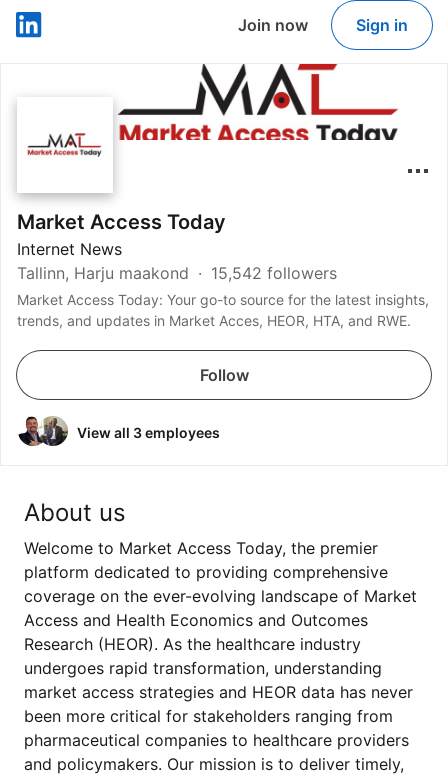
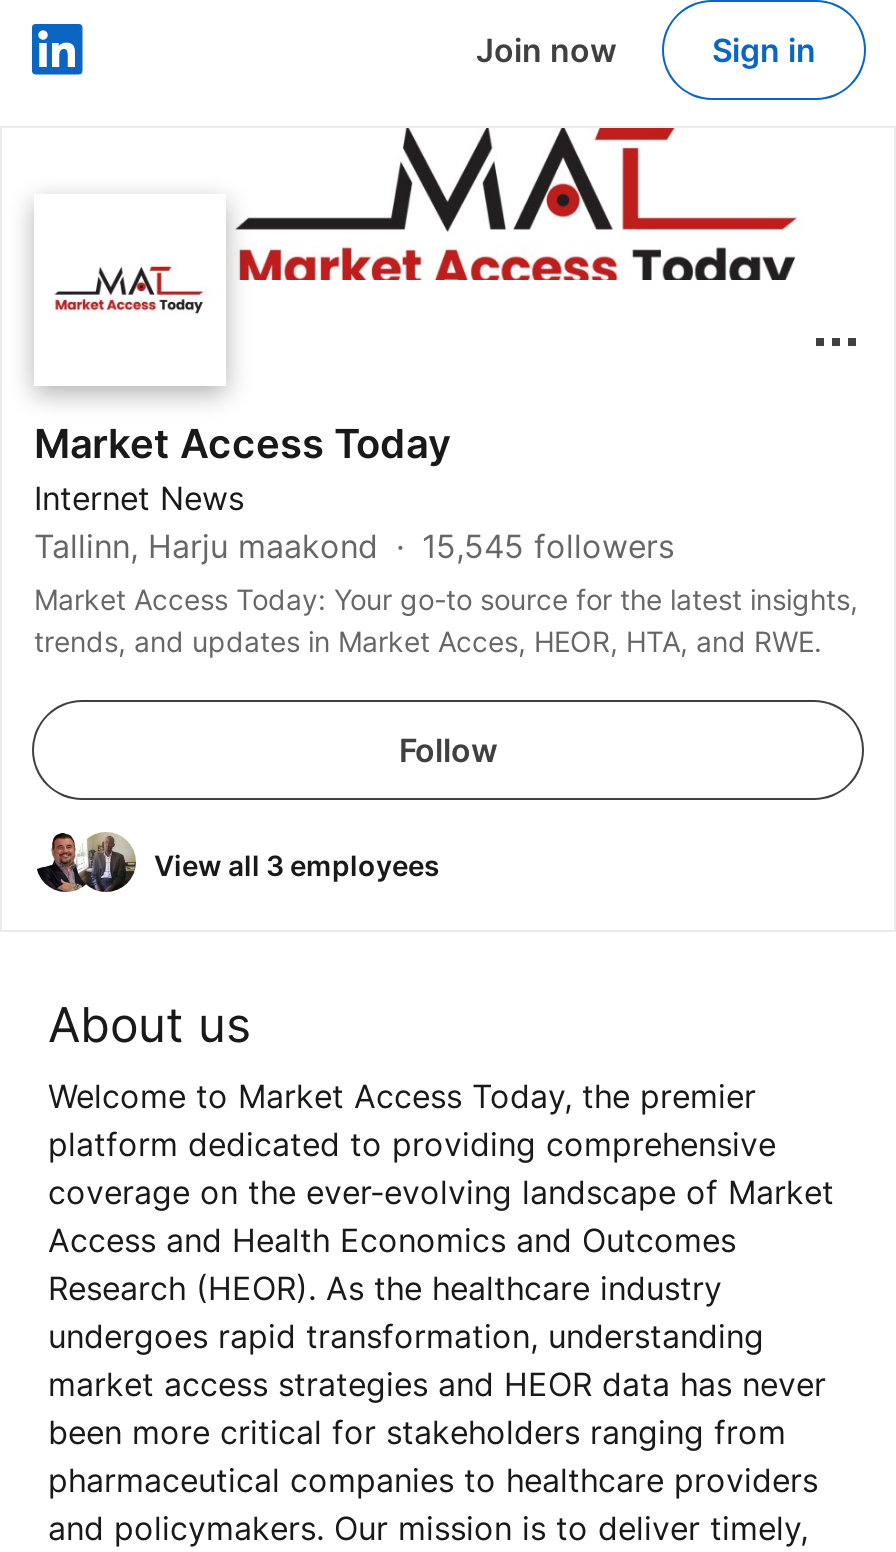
[17,263,337,283] Tallinn, Harju maakond 15,542 followers -> [34,526,674,566] Tallinn, Harju maakond 15,545 followers

